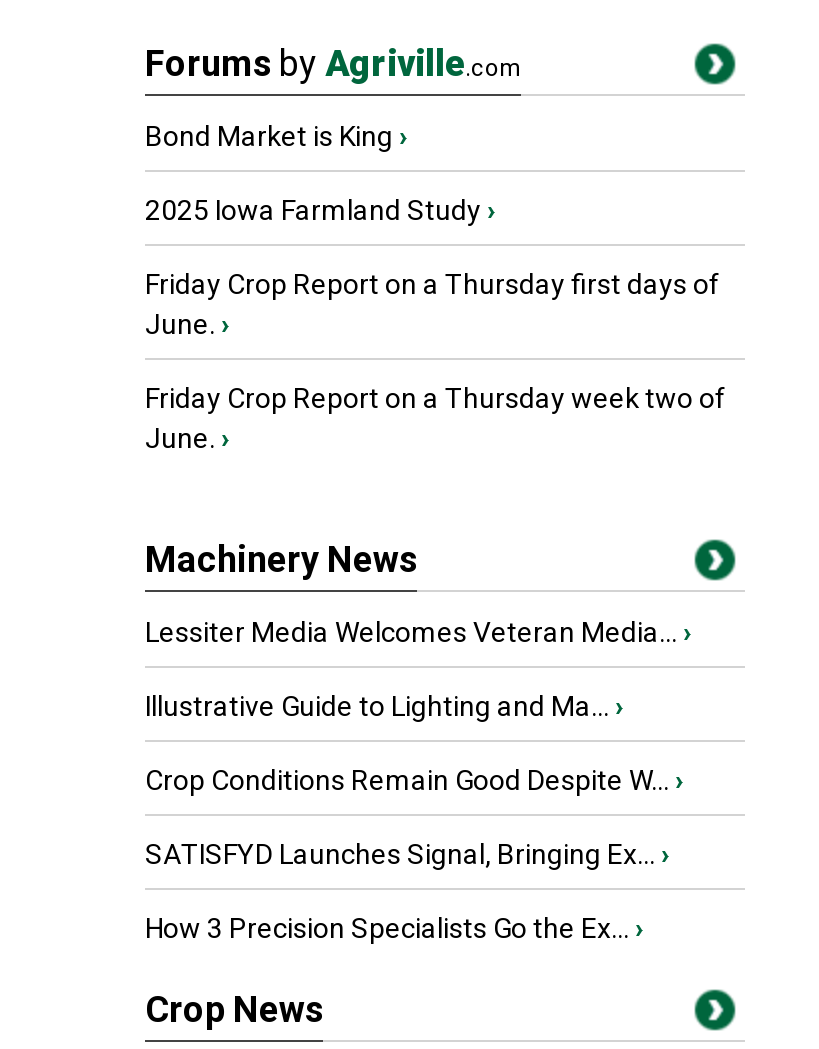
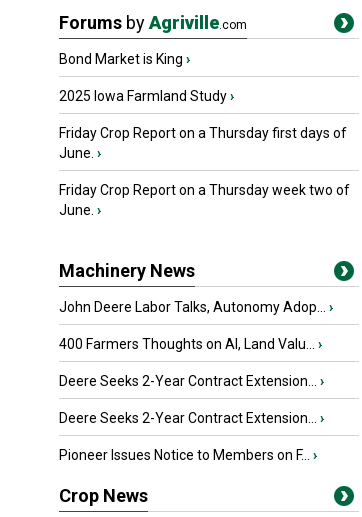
[145,616,691,648] Lessiter Media Welcomes Veteran Media... › -> [59,299,333,315] John Deere Labor Talks, Autonomy Adop... ›
[145,690,623,722] Illustrative Guide to Lighting and Ma... › -> [59,336,322,352] 400 Farmers Thoughts on AI, Land Valu... ›
[145,764,683,796] Crop Conditions Remain Good Despite W... › -> [59,373,324,389] Deere Seeks 2-Year Contract Extension... ›
[145,838,669,870] SATISFYD Launches Signal, Bringing Ex... › -> [59,410,324,426] Deere Seeks 2-Year Contract Extension... ›
[145,912,643,944] How 3 Precision Specialists Go the Ex... › -> [59,447,317,463] Pioneer Issues Notice to Members on F... ›

